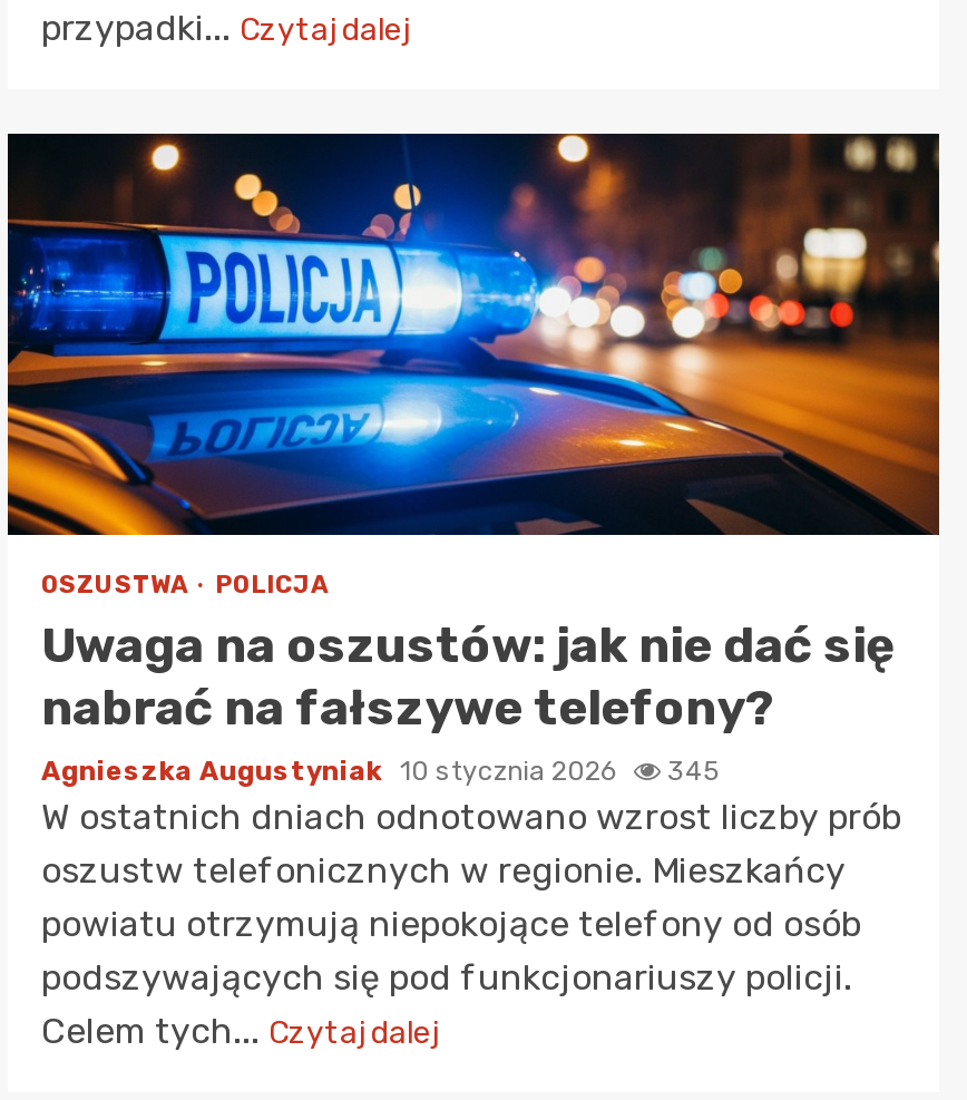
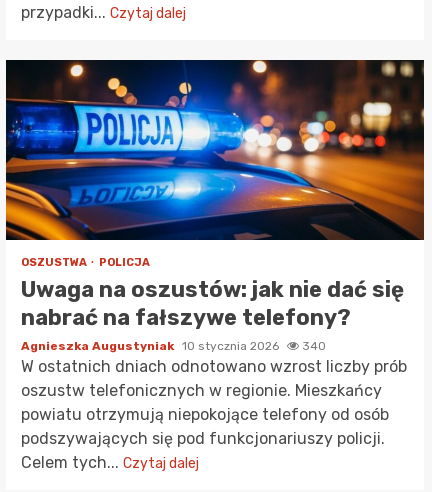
[41,756,721,787] Agnieszka Augustyniak 10 stycznia 2026 345 -> [21,339,326,353] Agnieszka Augustyniak 10 stycznia 2026 340

